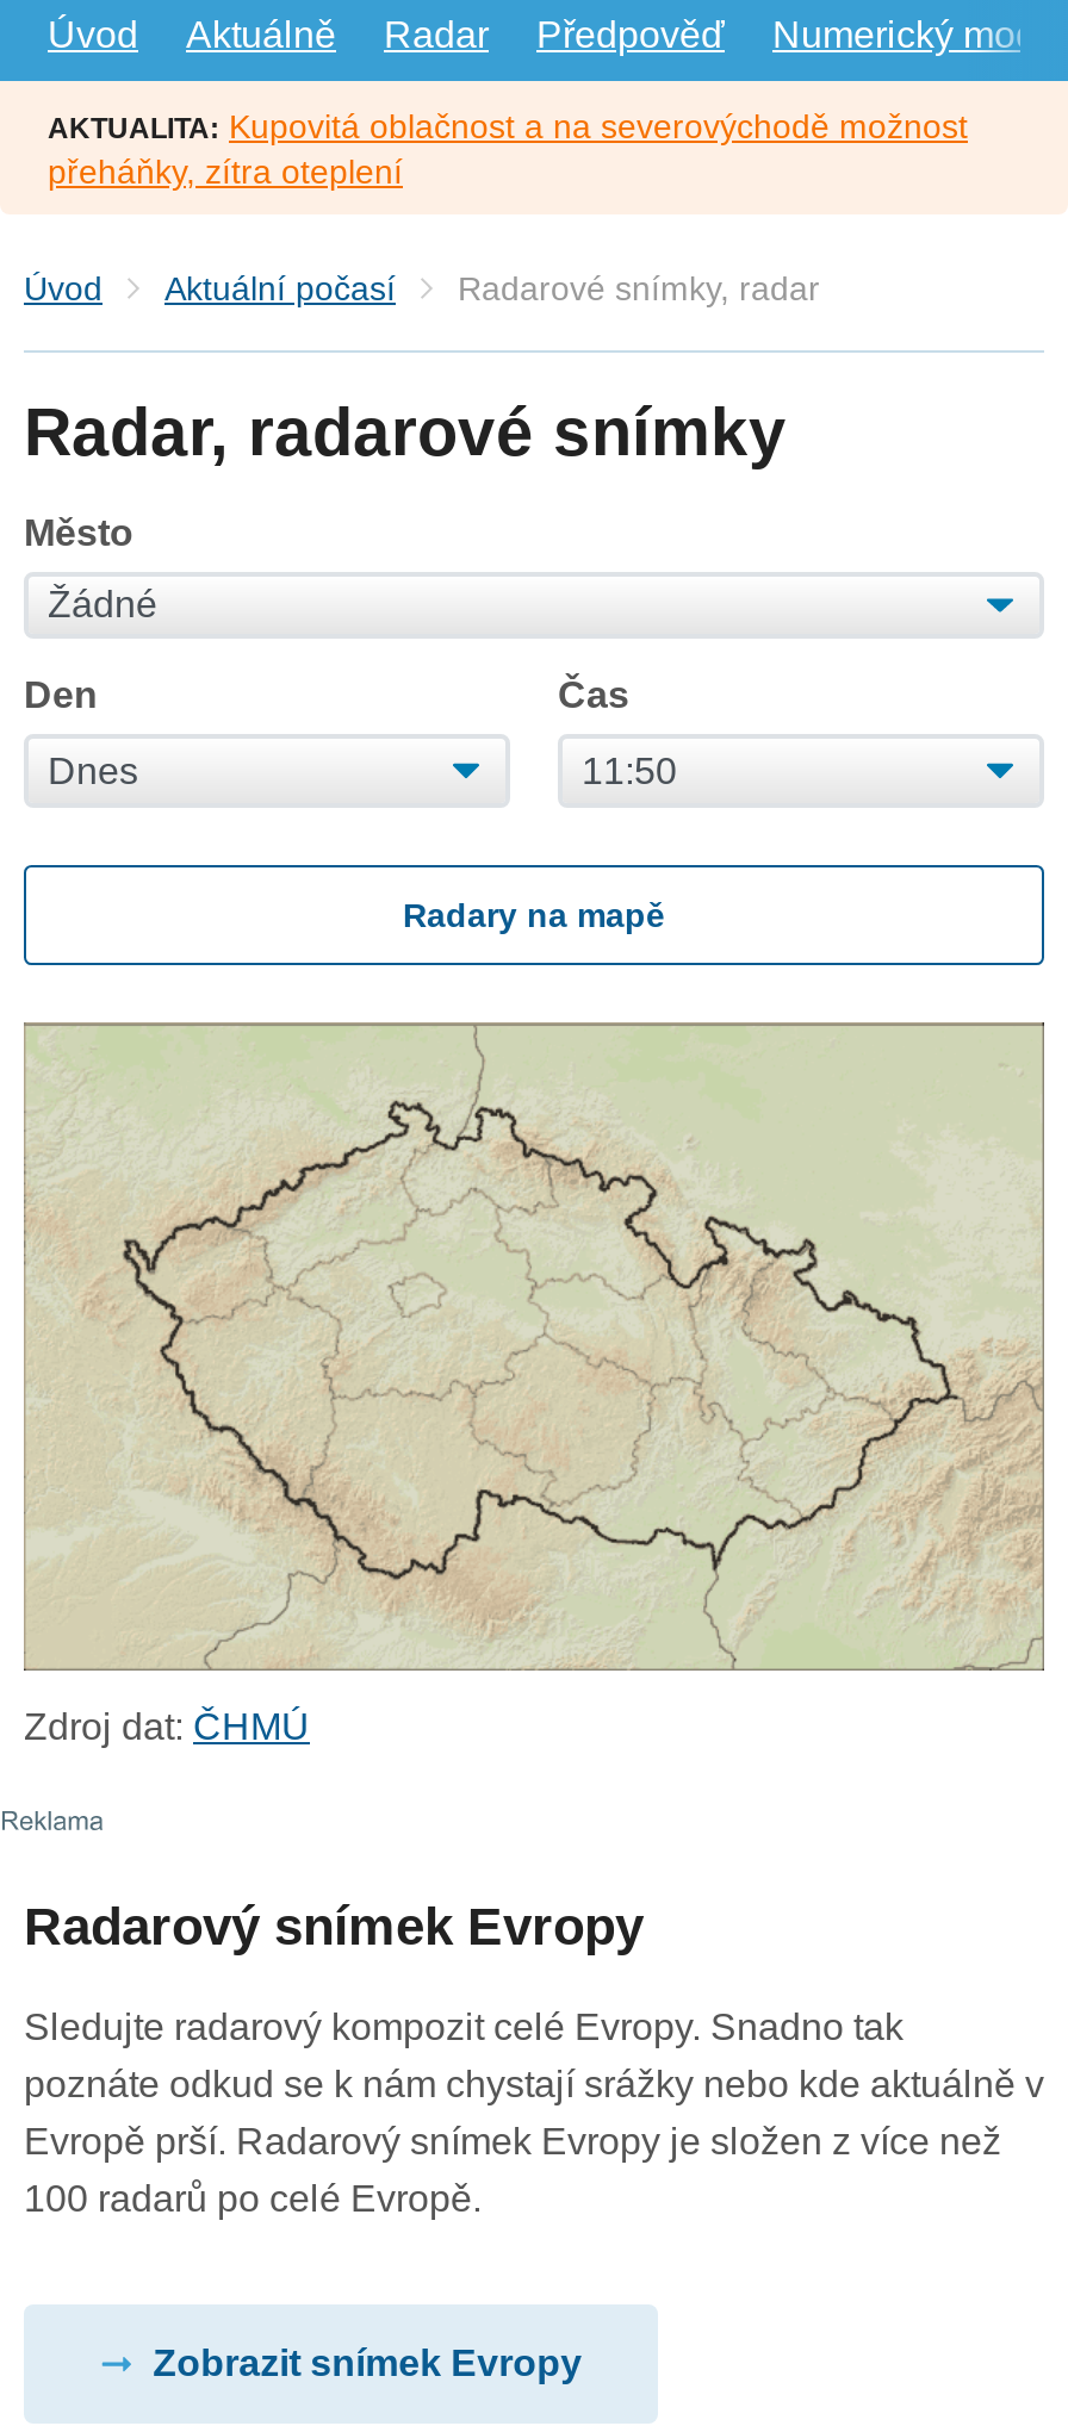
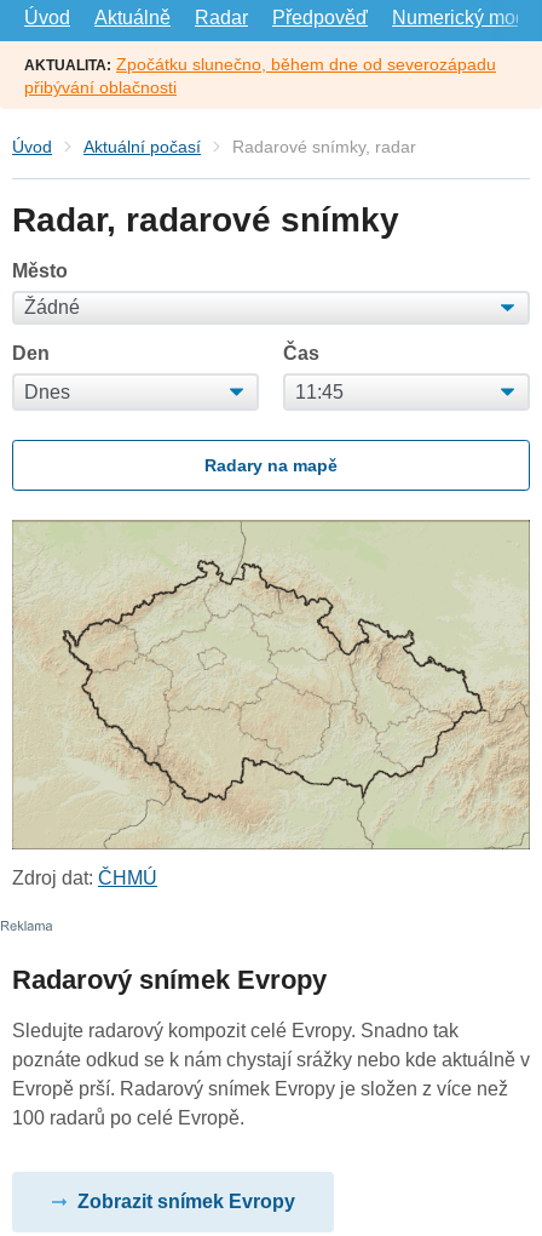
[48,106,968,190] AKTUALITA: Kupovitá oblačnost a na severovýchodě možnost | přeháňky, zítra oteplení -> [24,54,496,96] AKTUALITA: Zpočátku slunečno, během dne od severozápadu | přibývání oblačnosti

